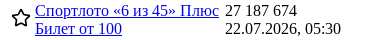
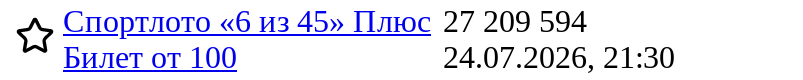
[35,2,297,19] Спортлото «6 из 45» Плюс 27 187 674 -> [63,4,587,38] Спортлото «6 из 45» Плюс 27 209 594
[225,20,341,37] 22.07.2026, 05:30 -> [443,40,675,74] 24.07.2026, 21:30

